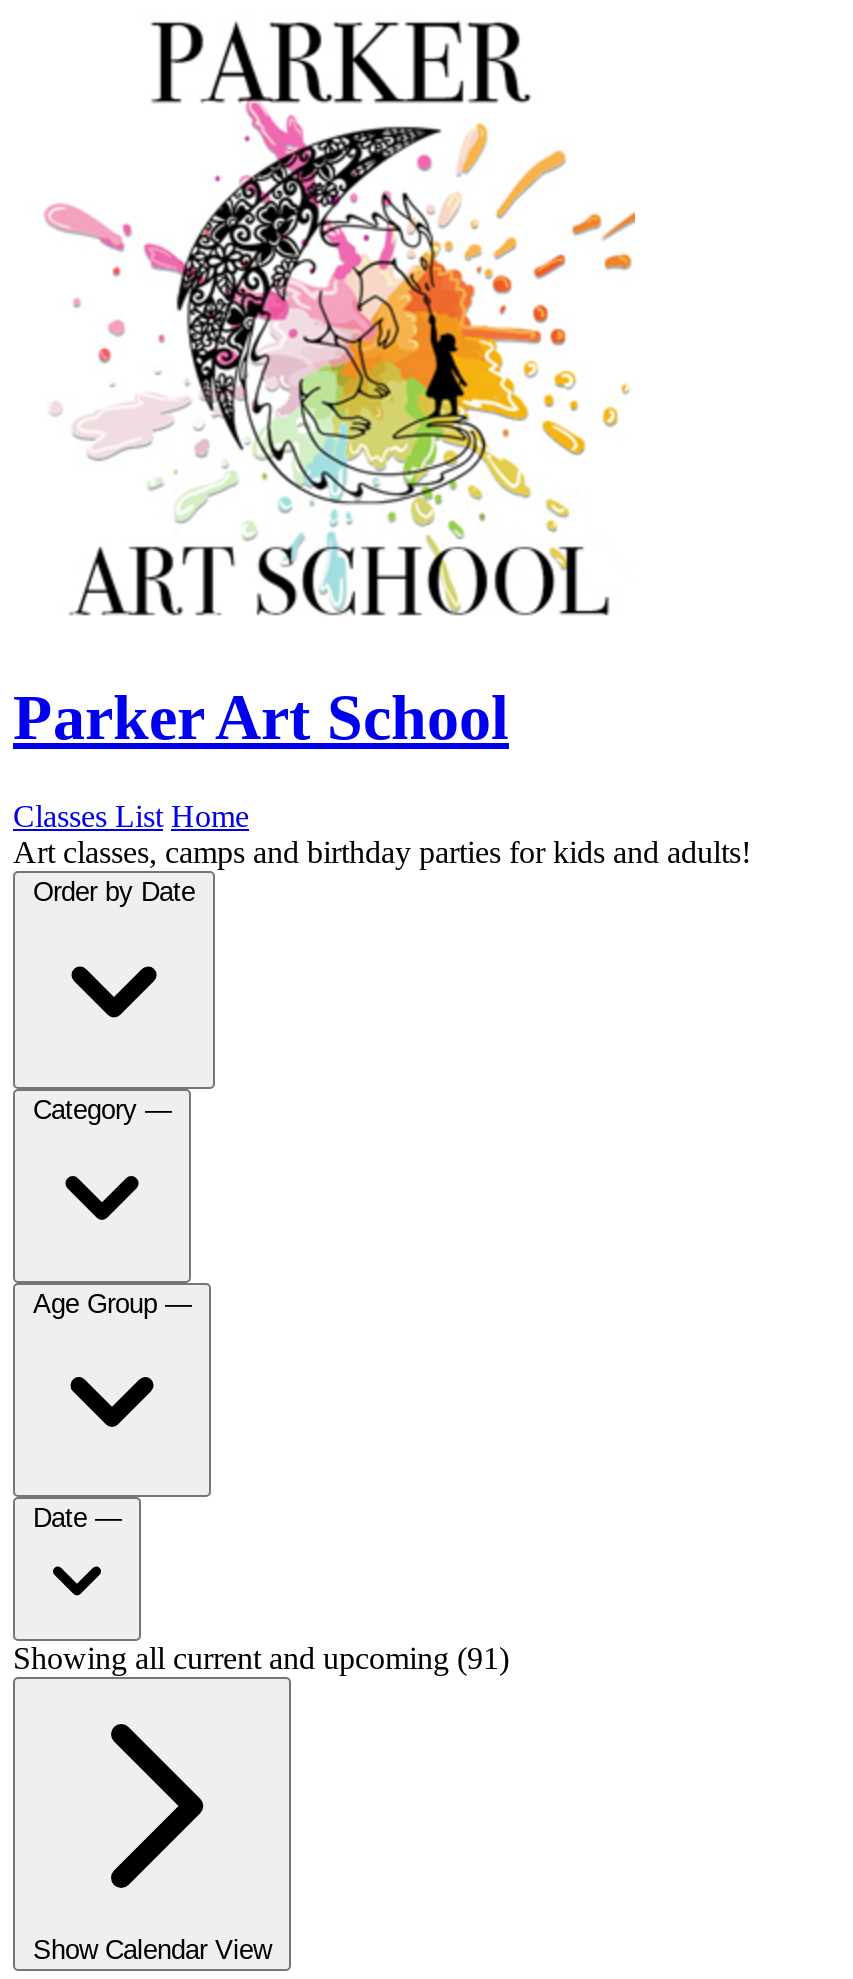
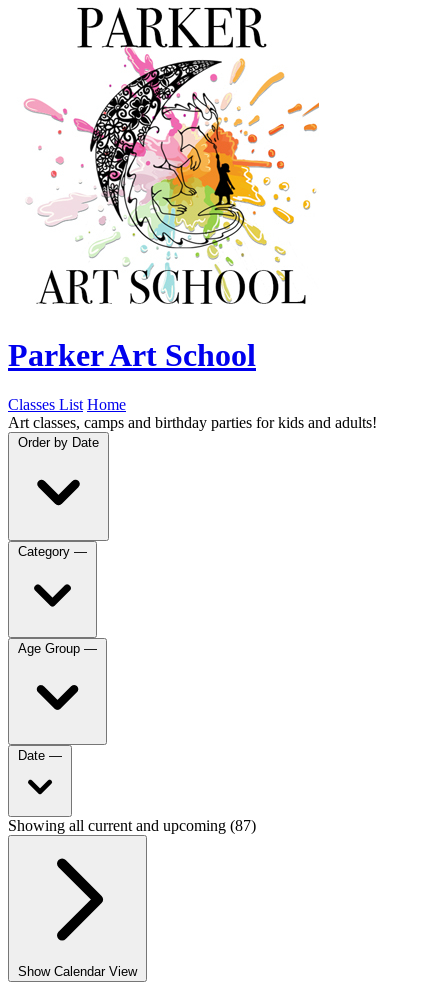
[13,1641,509,1675] Showing all current and upcoming (91) -> [8,817,256,834] Showing all current and upcoming (87)

